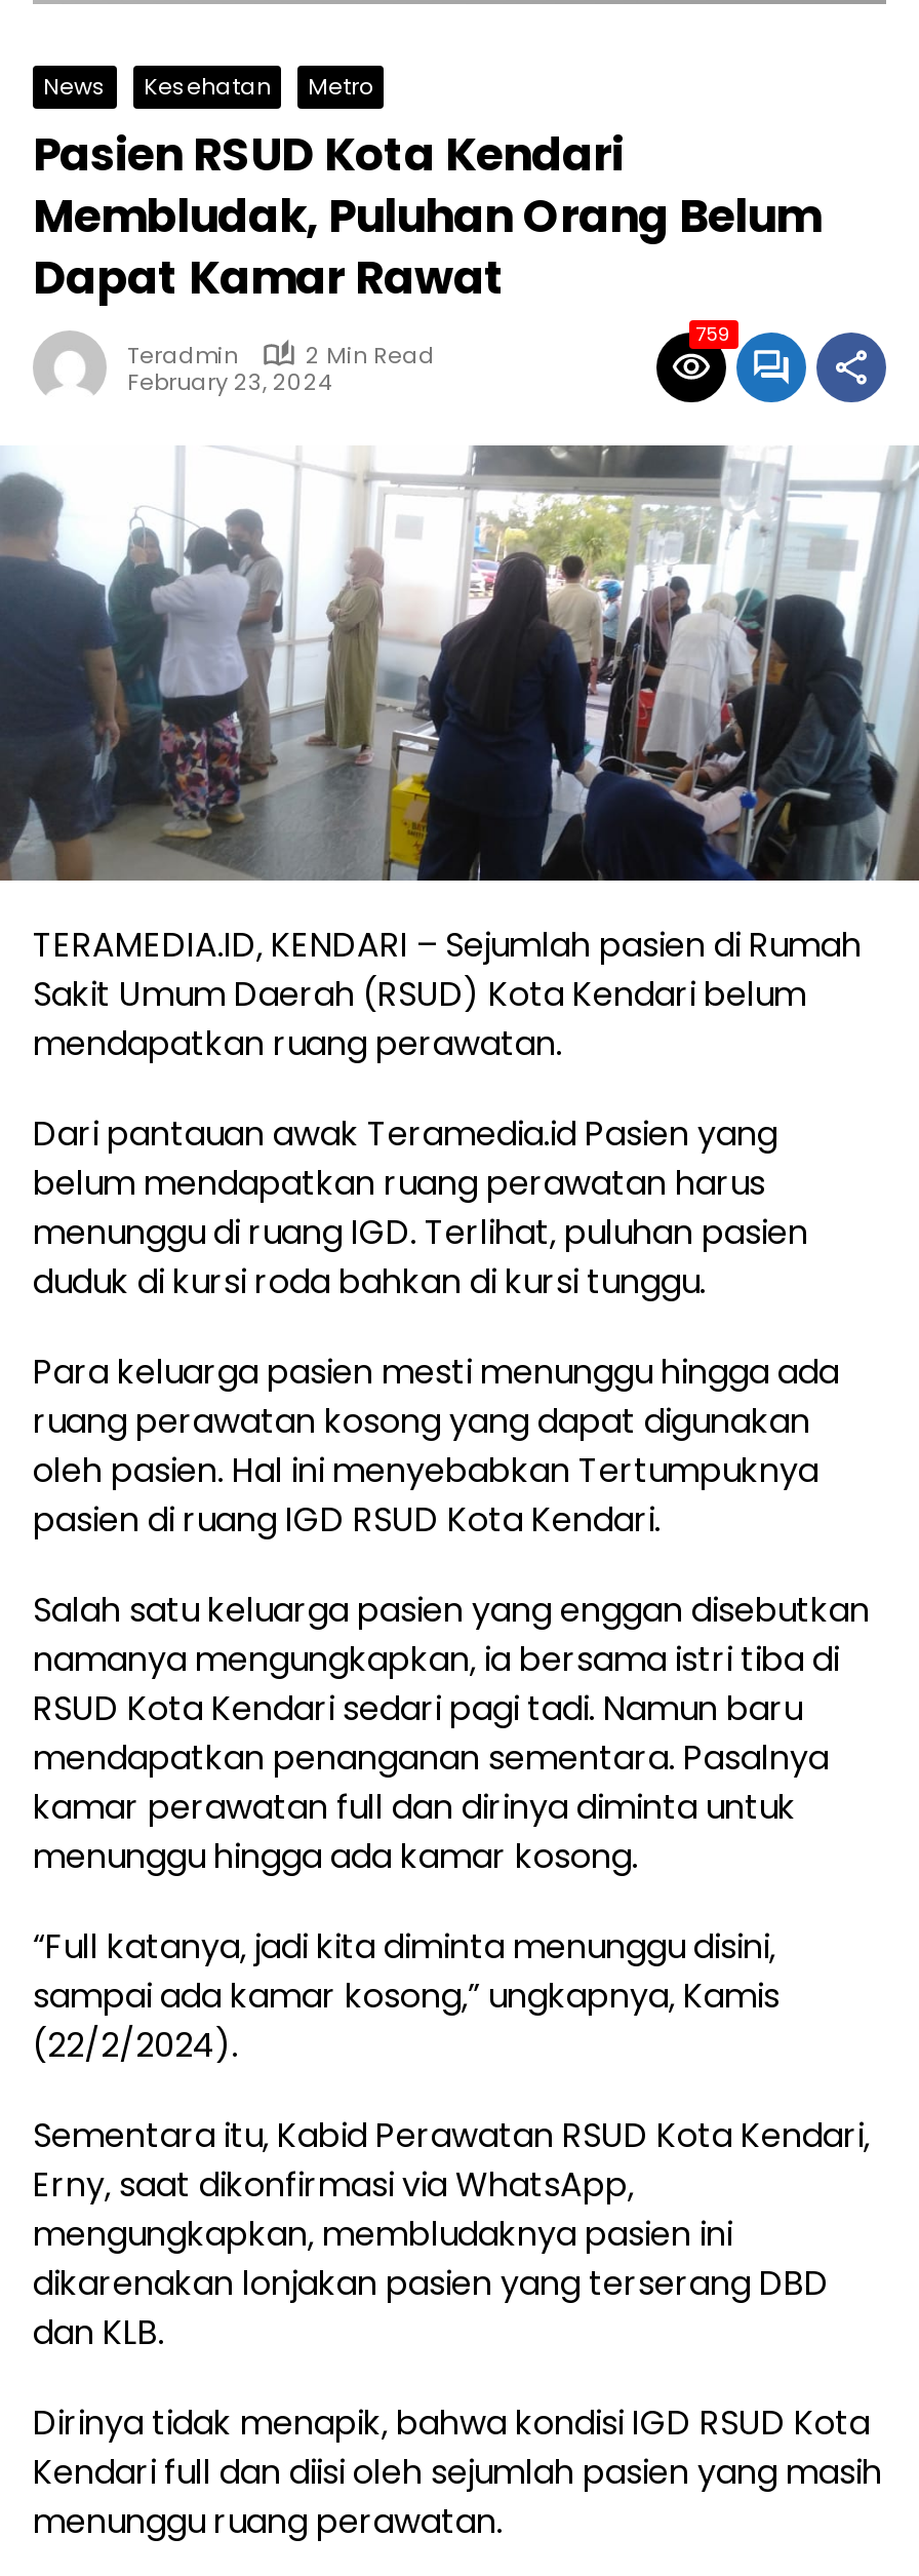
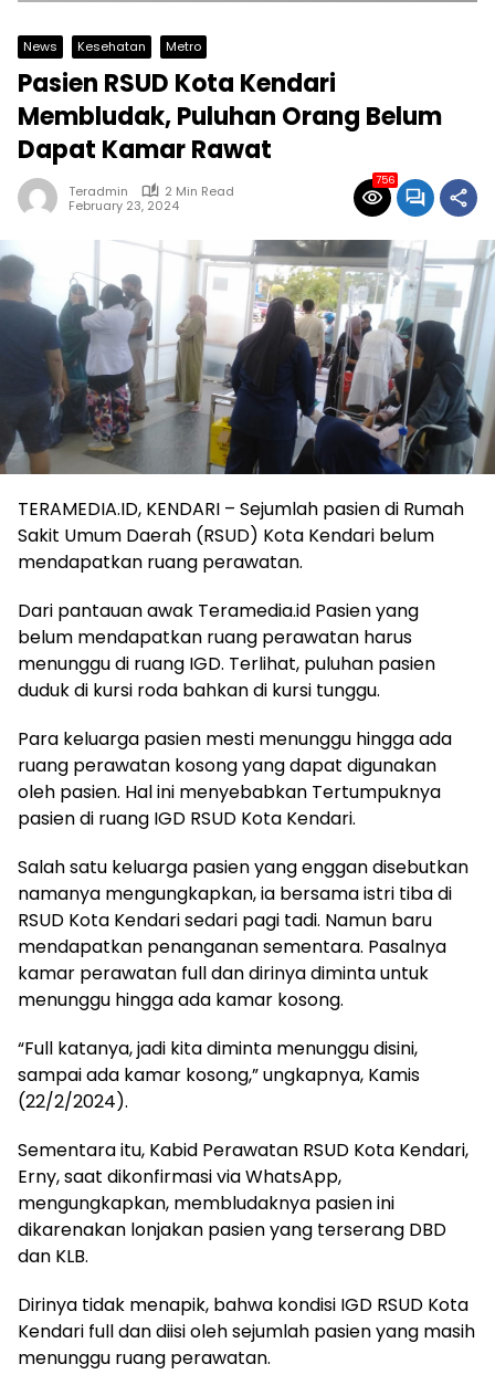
[695,322,732,347] 759 -> [376,173,394,187] 756

